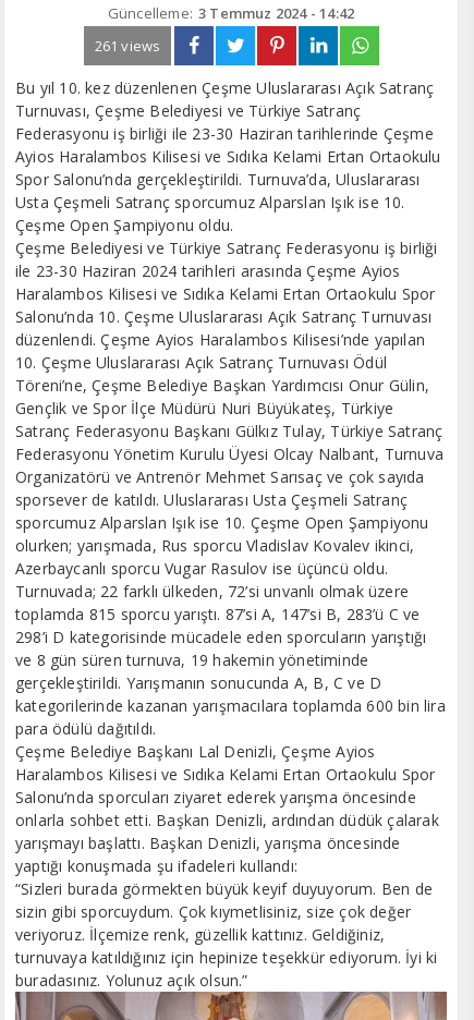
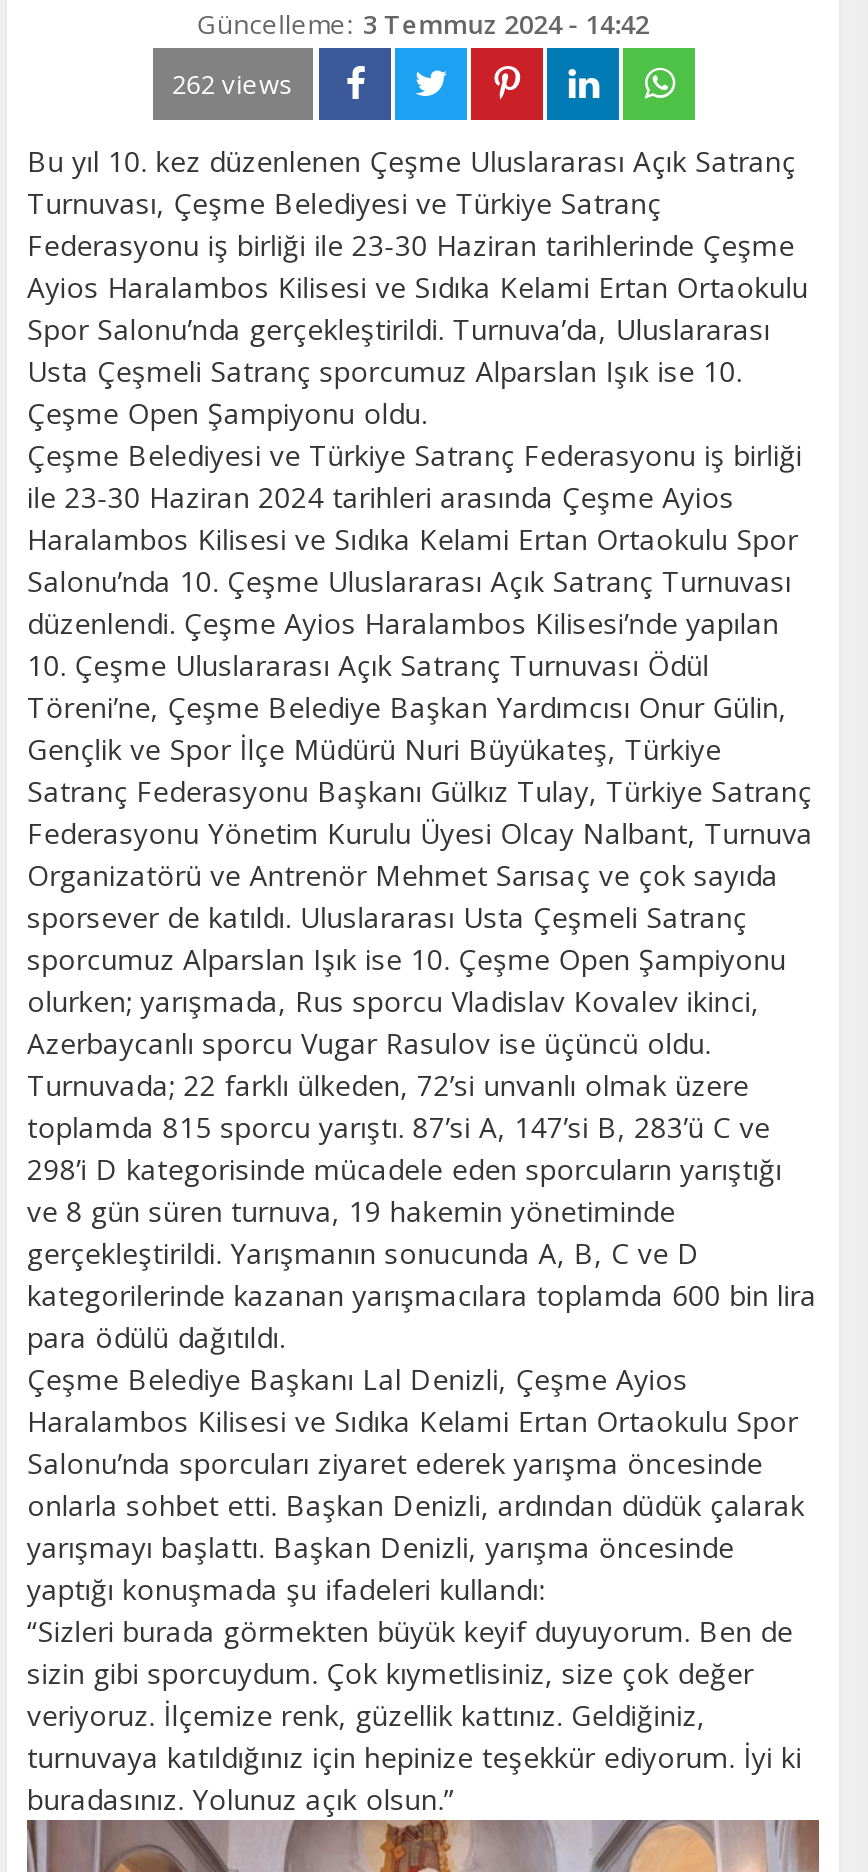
[94,36,161,56] 261 views -> [172,66,294,102] 262 views

